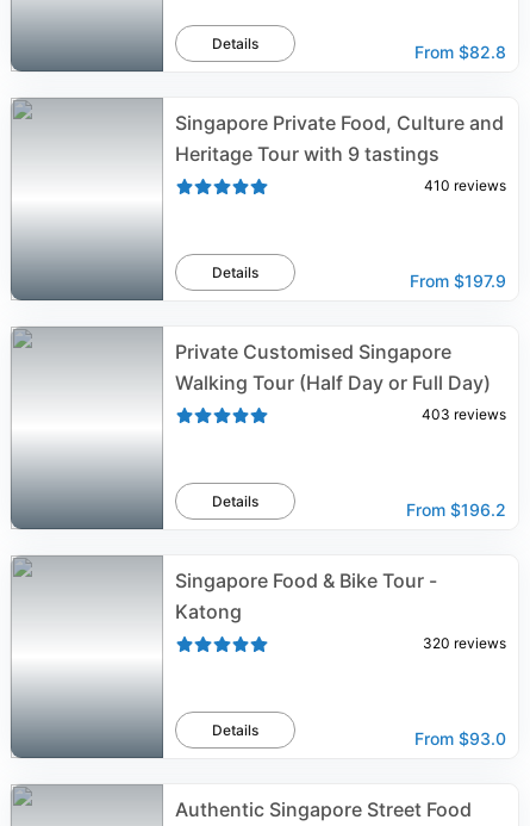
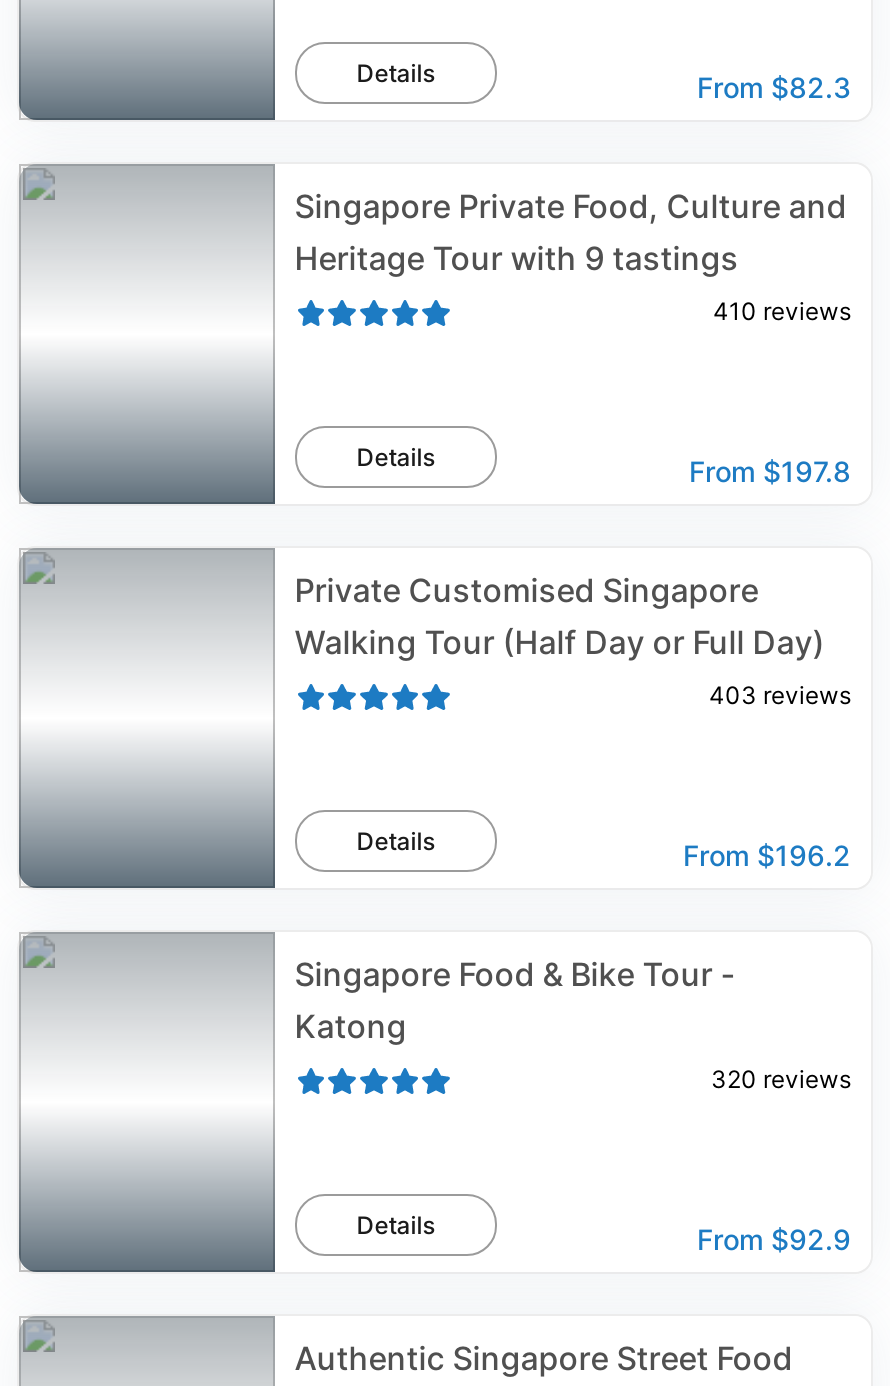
[414,42,506,62] From $82.8 -> [697,70,851,104] From $82.3
[410,271,506,291] From $197.9 -> [689,454,851,488] From $197.8
[414,728,506,749] From $93.0 -> [697,1222,851,1256] From $92.9

